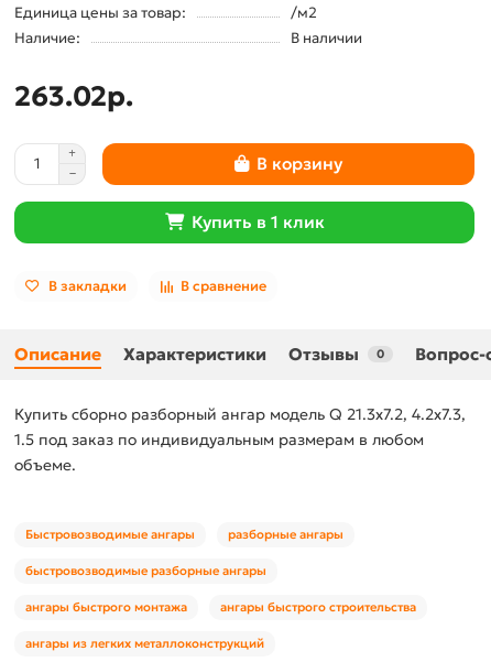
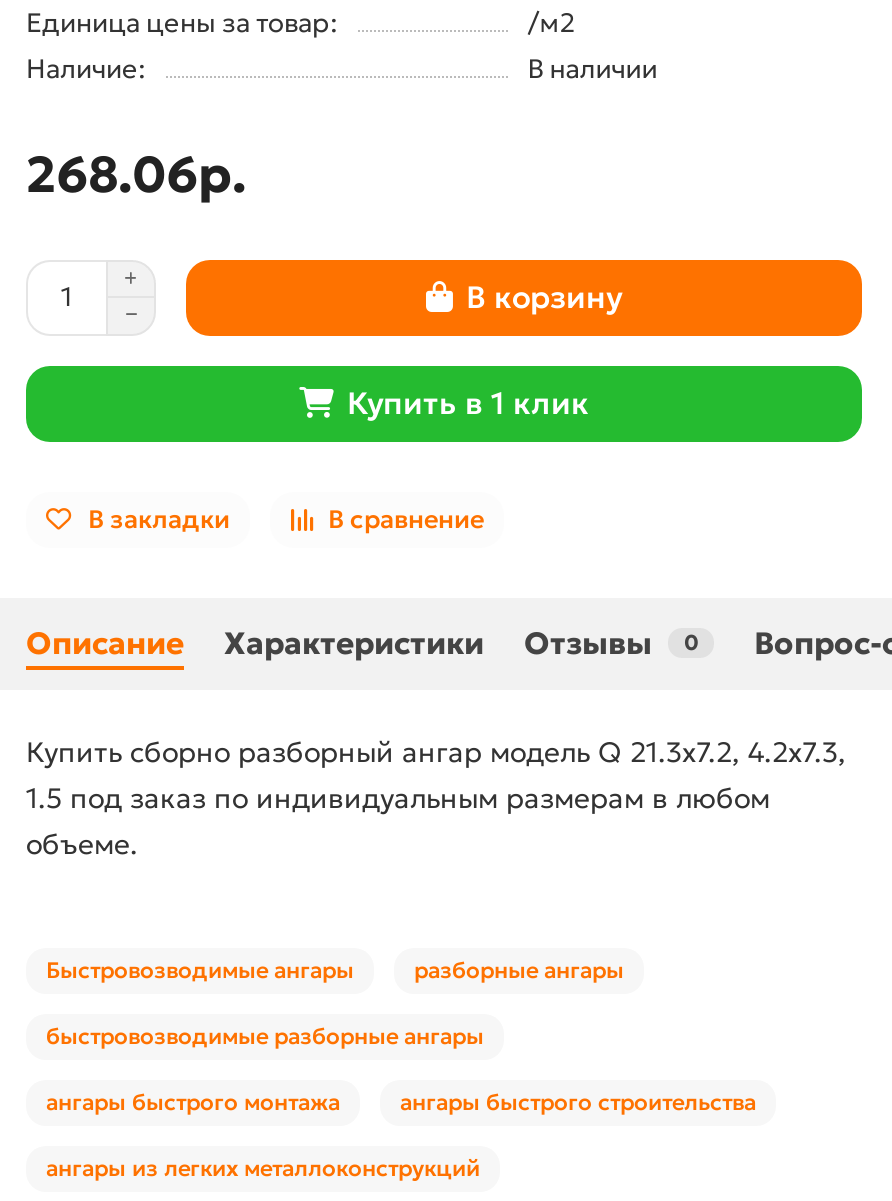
[14,78,133,113] 263.02р. -> [26,142,246,206] 268.06р.

